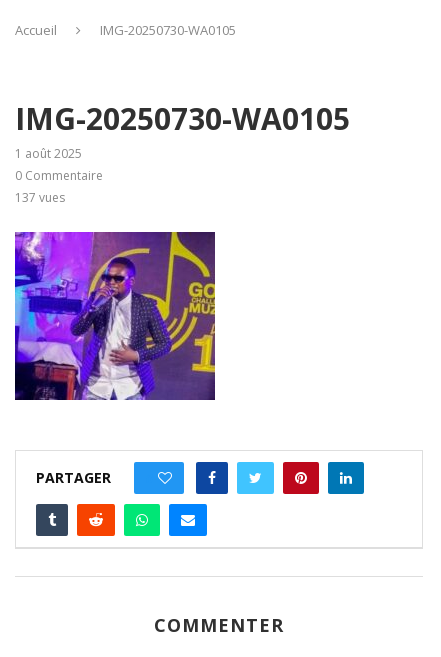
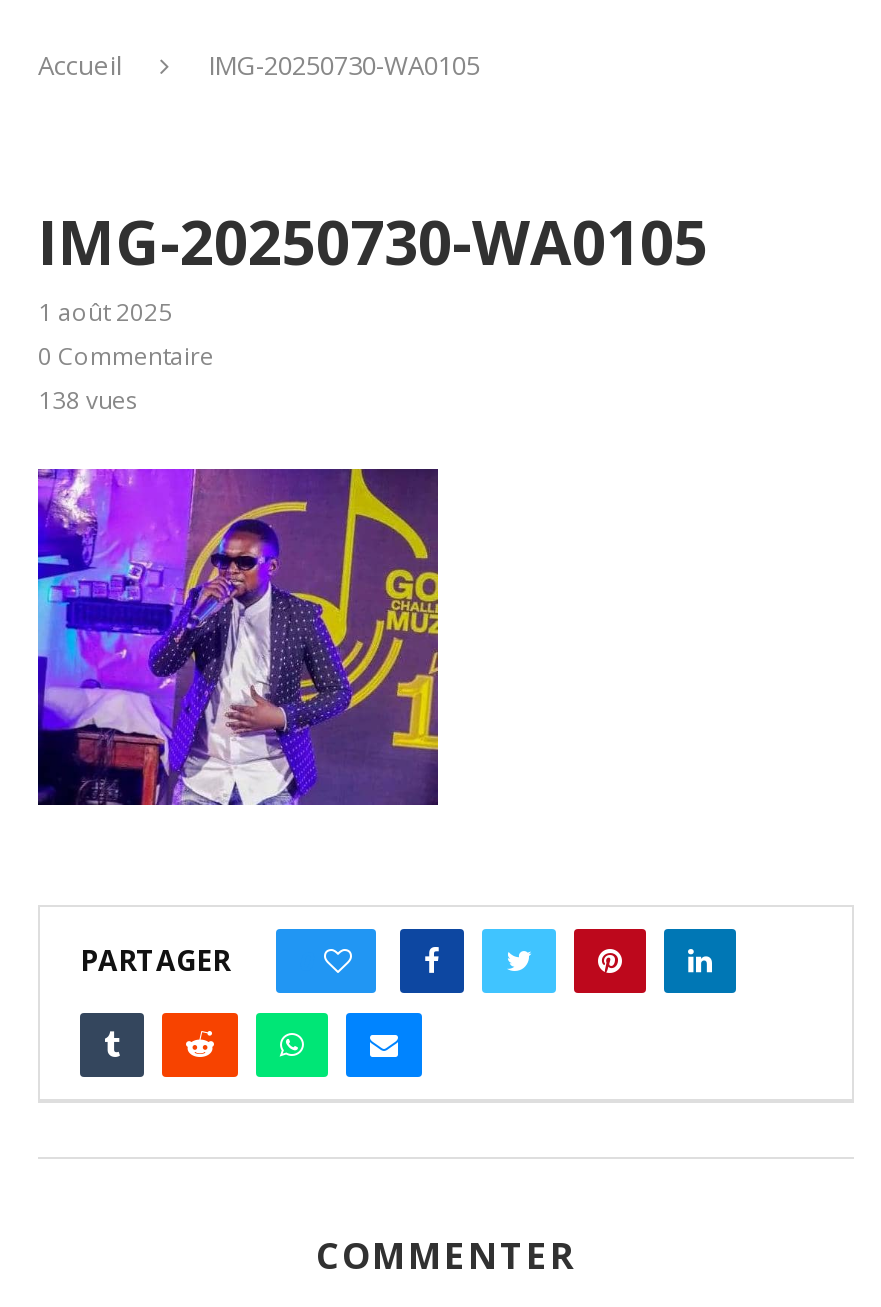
[15,189,65,206] 137 vues -> [38,383,138,417] 138 vues

